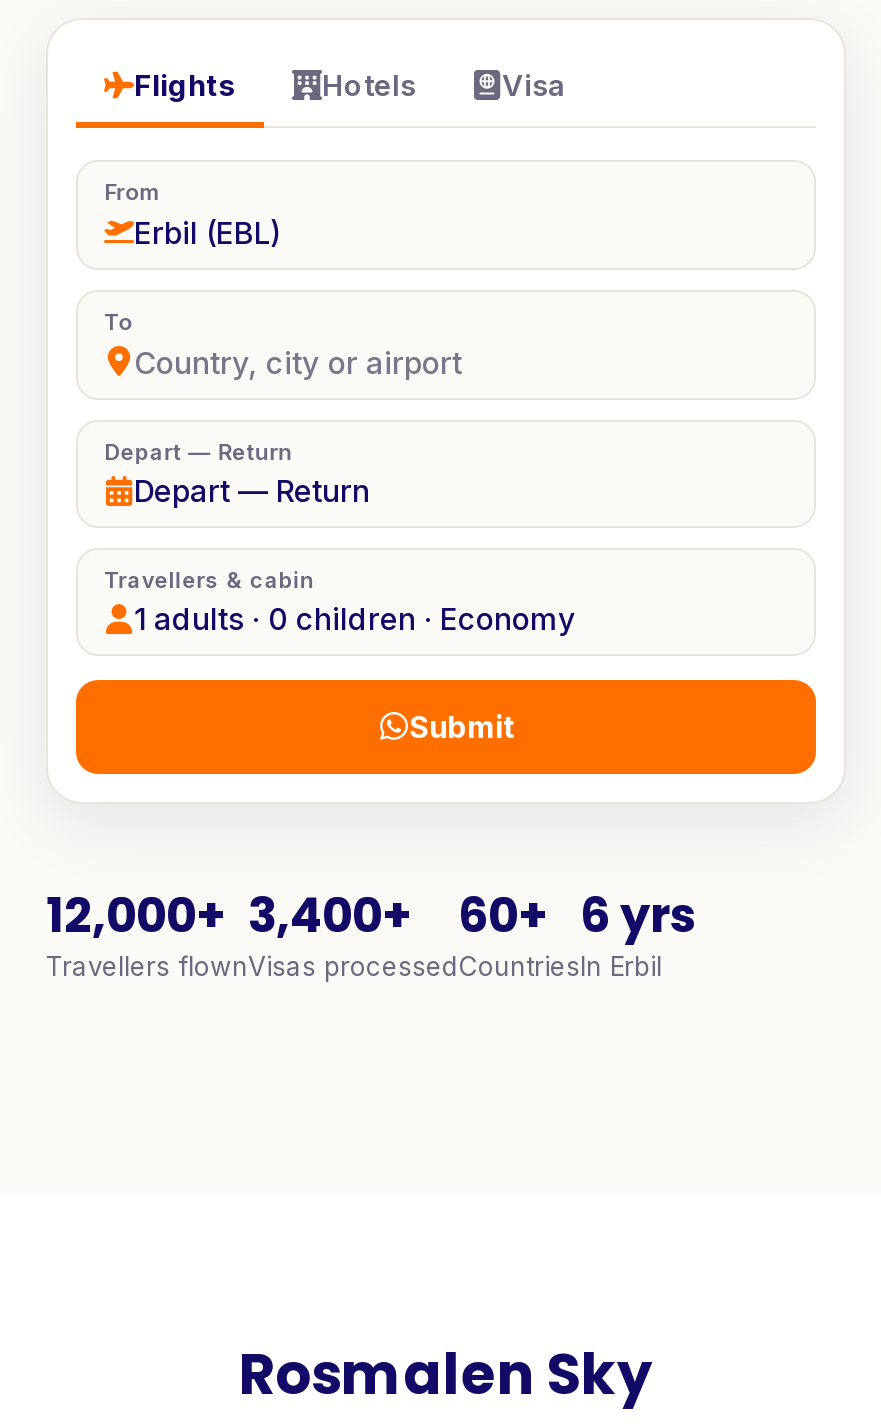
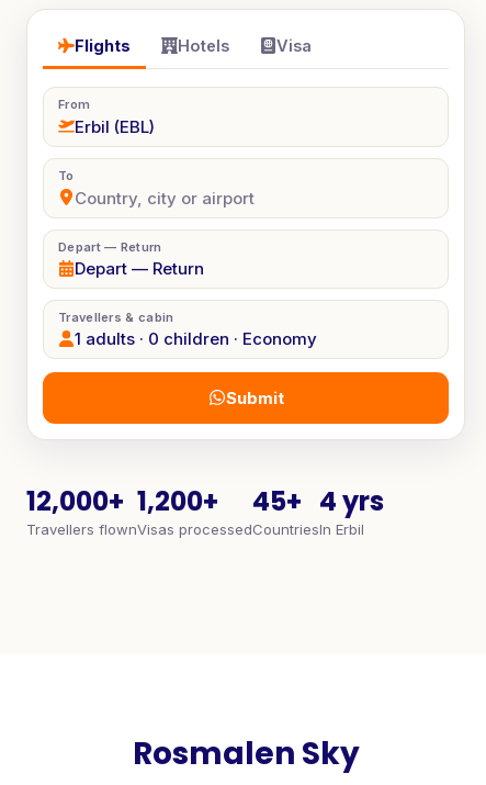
[248,881,410,947] 3,400+ -> [137,483,218,519] 1,200+
[458,881,546,947] 60+ -> [252,483,302,519] 45+
[580,881,696,947] 6 yrs -> [319,483,384,519] 4 yrs

